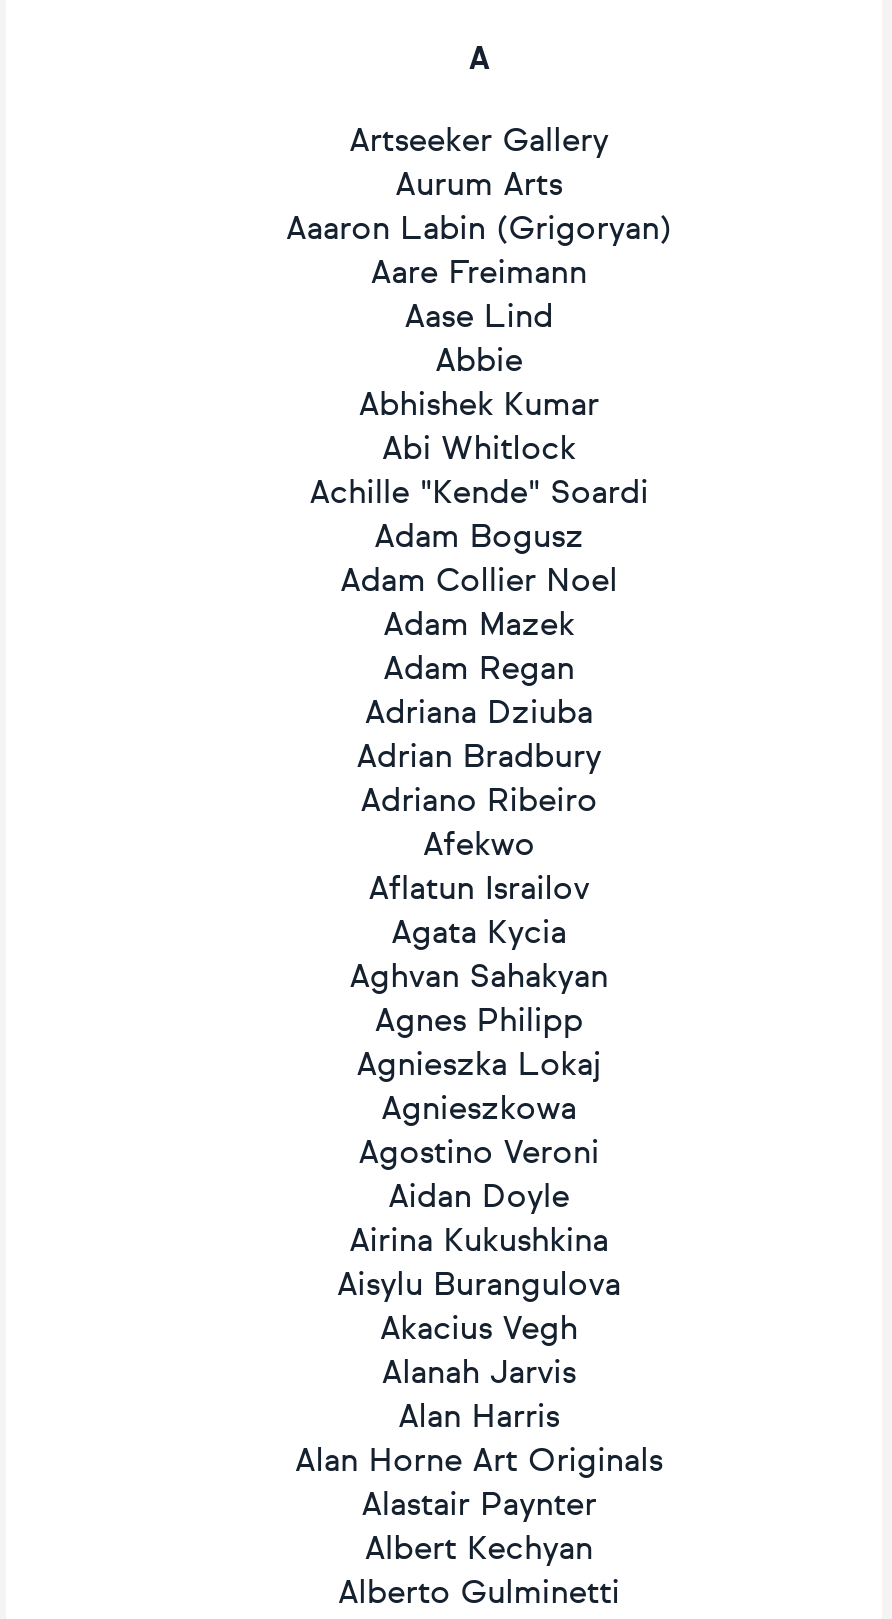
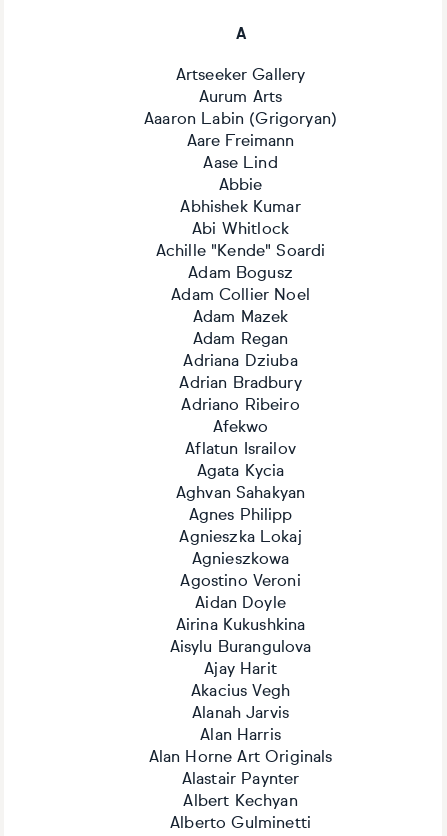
none -> [204,662,277,678] Ajay Harit

